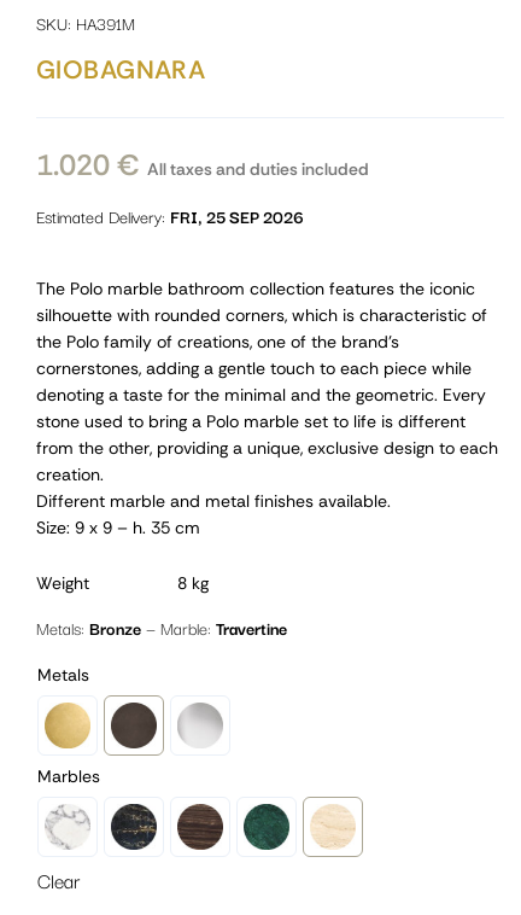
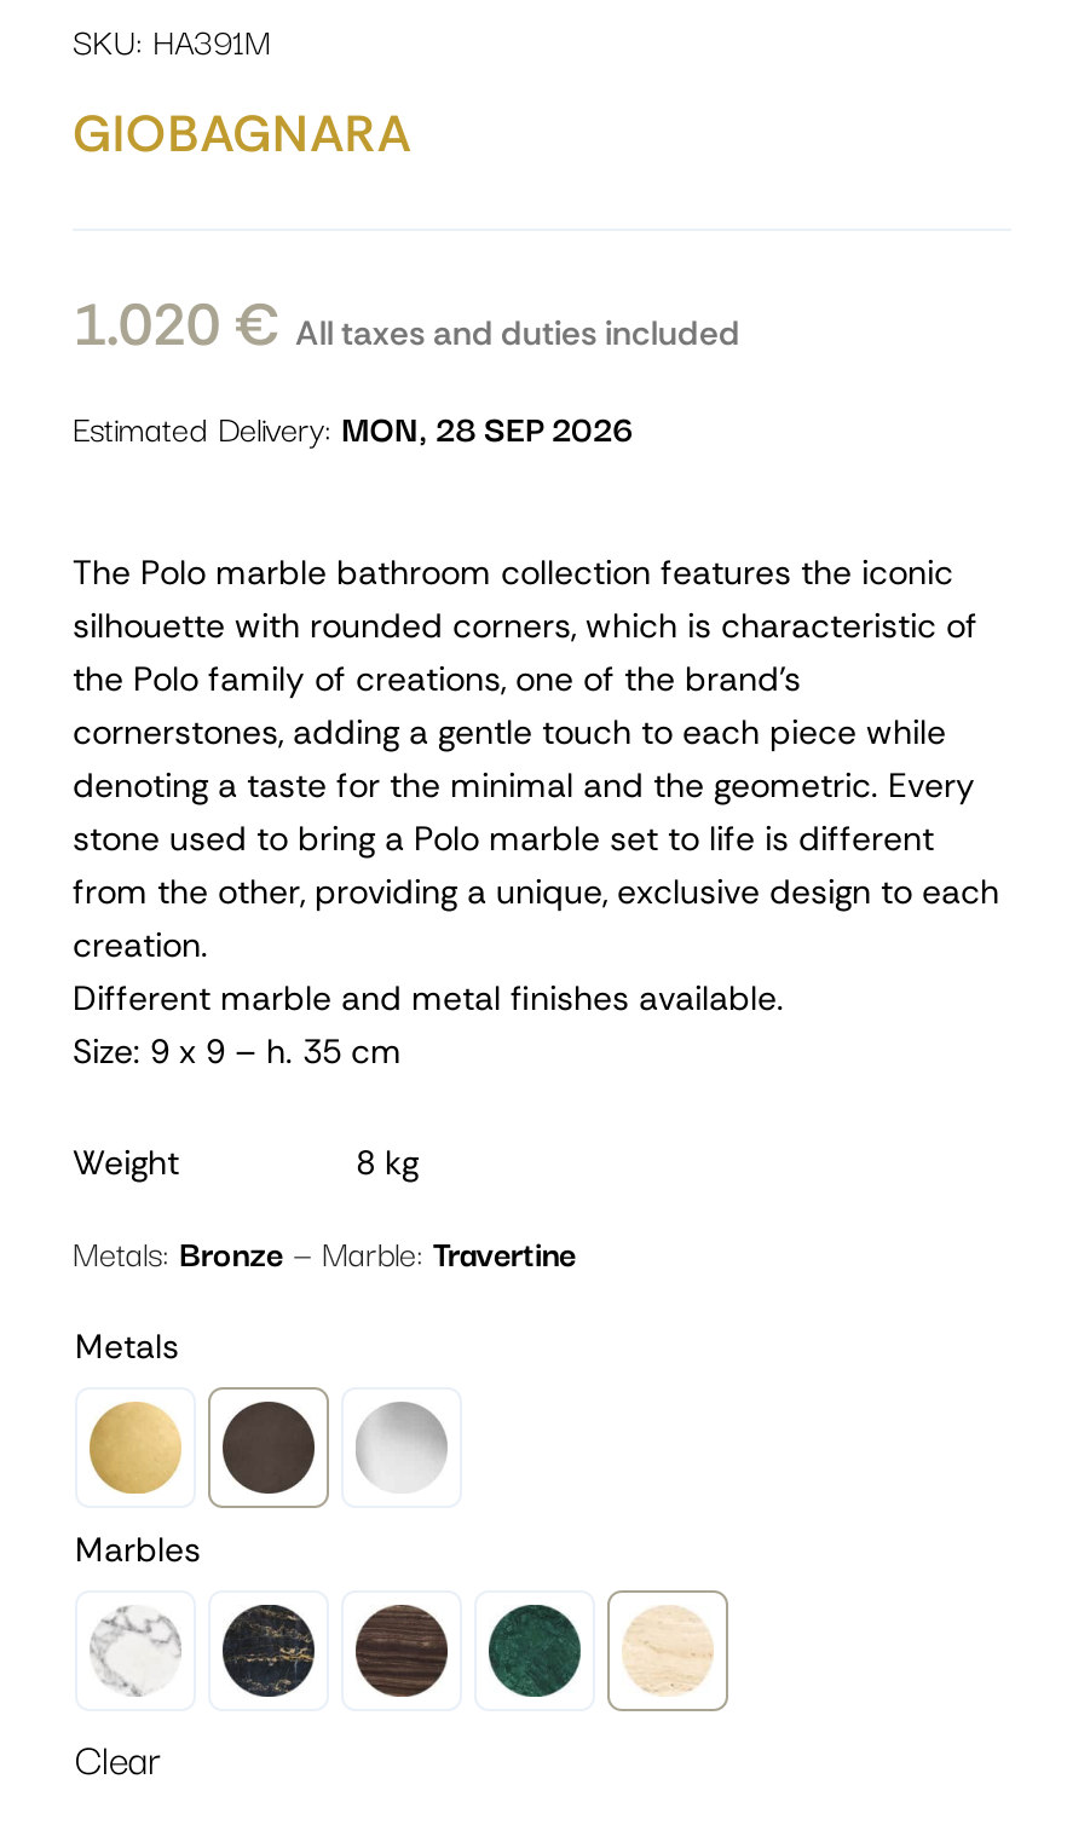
[36,203,304,230] Estimated Delivery: FRI, 25 SEP 2026 -> [73,401,634,454] Estimated Delivery: MON, 28 SEP 2026

